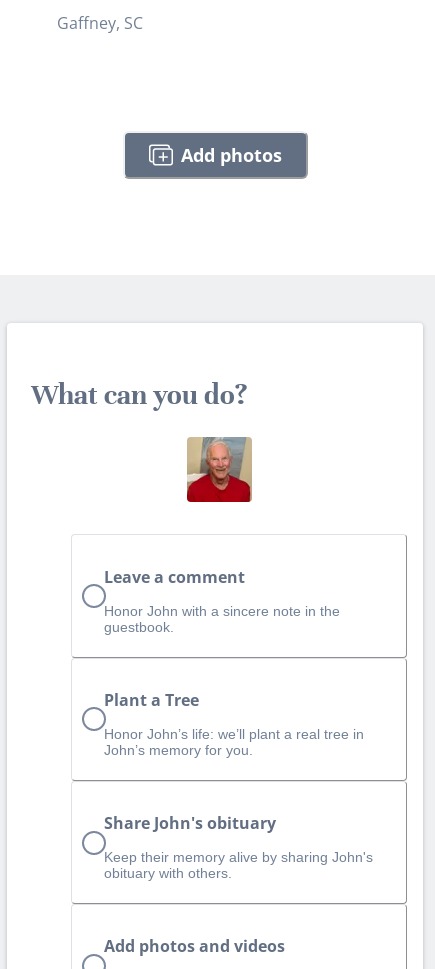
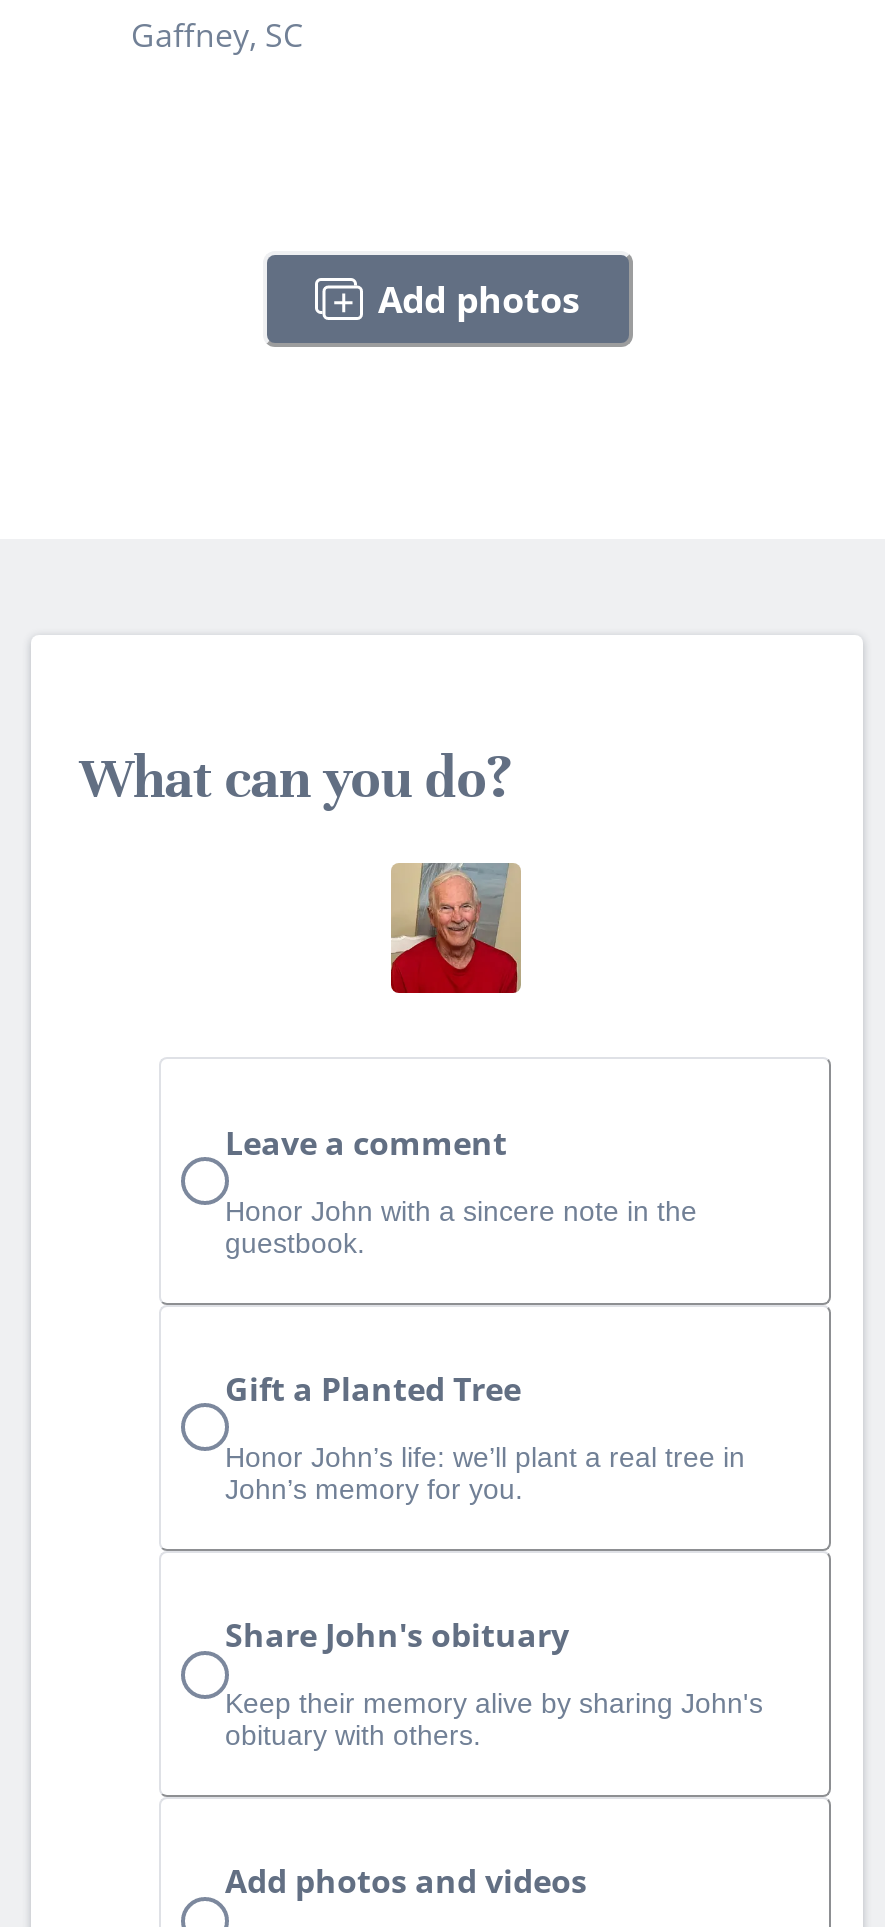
[104,689,199,711] Plant a Tree -> [225,1367,521,1411] Gift a Planted Tree

